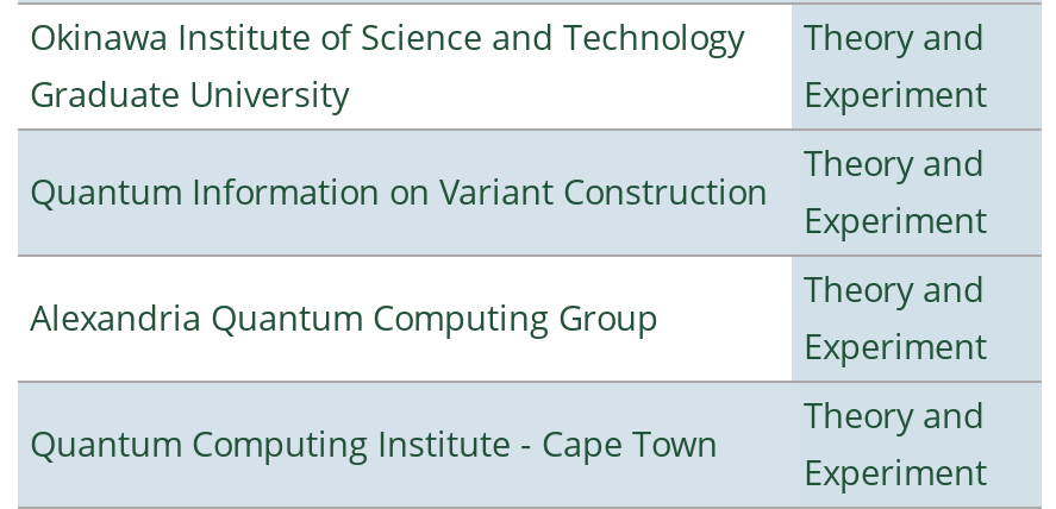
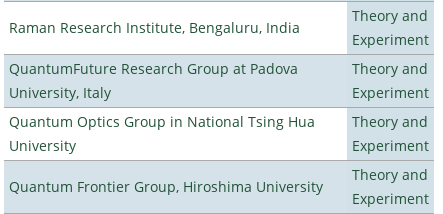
[30,14,744,117] Okinawa Institute of Science and Technology | Graduate University -> [9,18,300,37] Raman Research Institute, Bengaluru, India
[30,169,768,214] Quantum Information on Variant Construction -> [9,59,298,102] QuantumFuture Research Group at Padova | University, Italy
[30,295,658,340] Alexandria Quantum Computing Group -> [9,112,315,155] Quantum Optics Group in National Tsing Hua | University
[30,421,718,466] Quantum Computing Institute - Cape Town -> [9,177,323,196] Quantum Frontier Group, Hiroshima University

